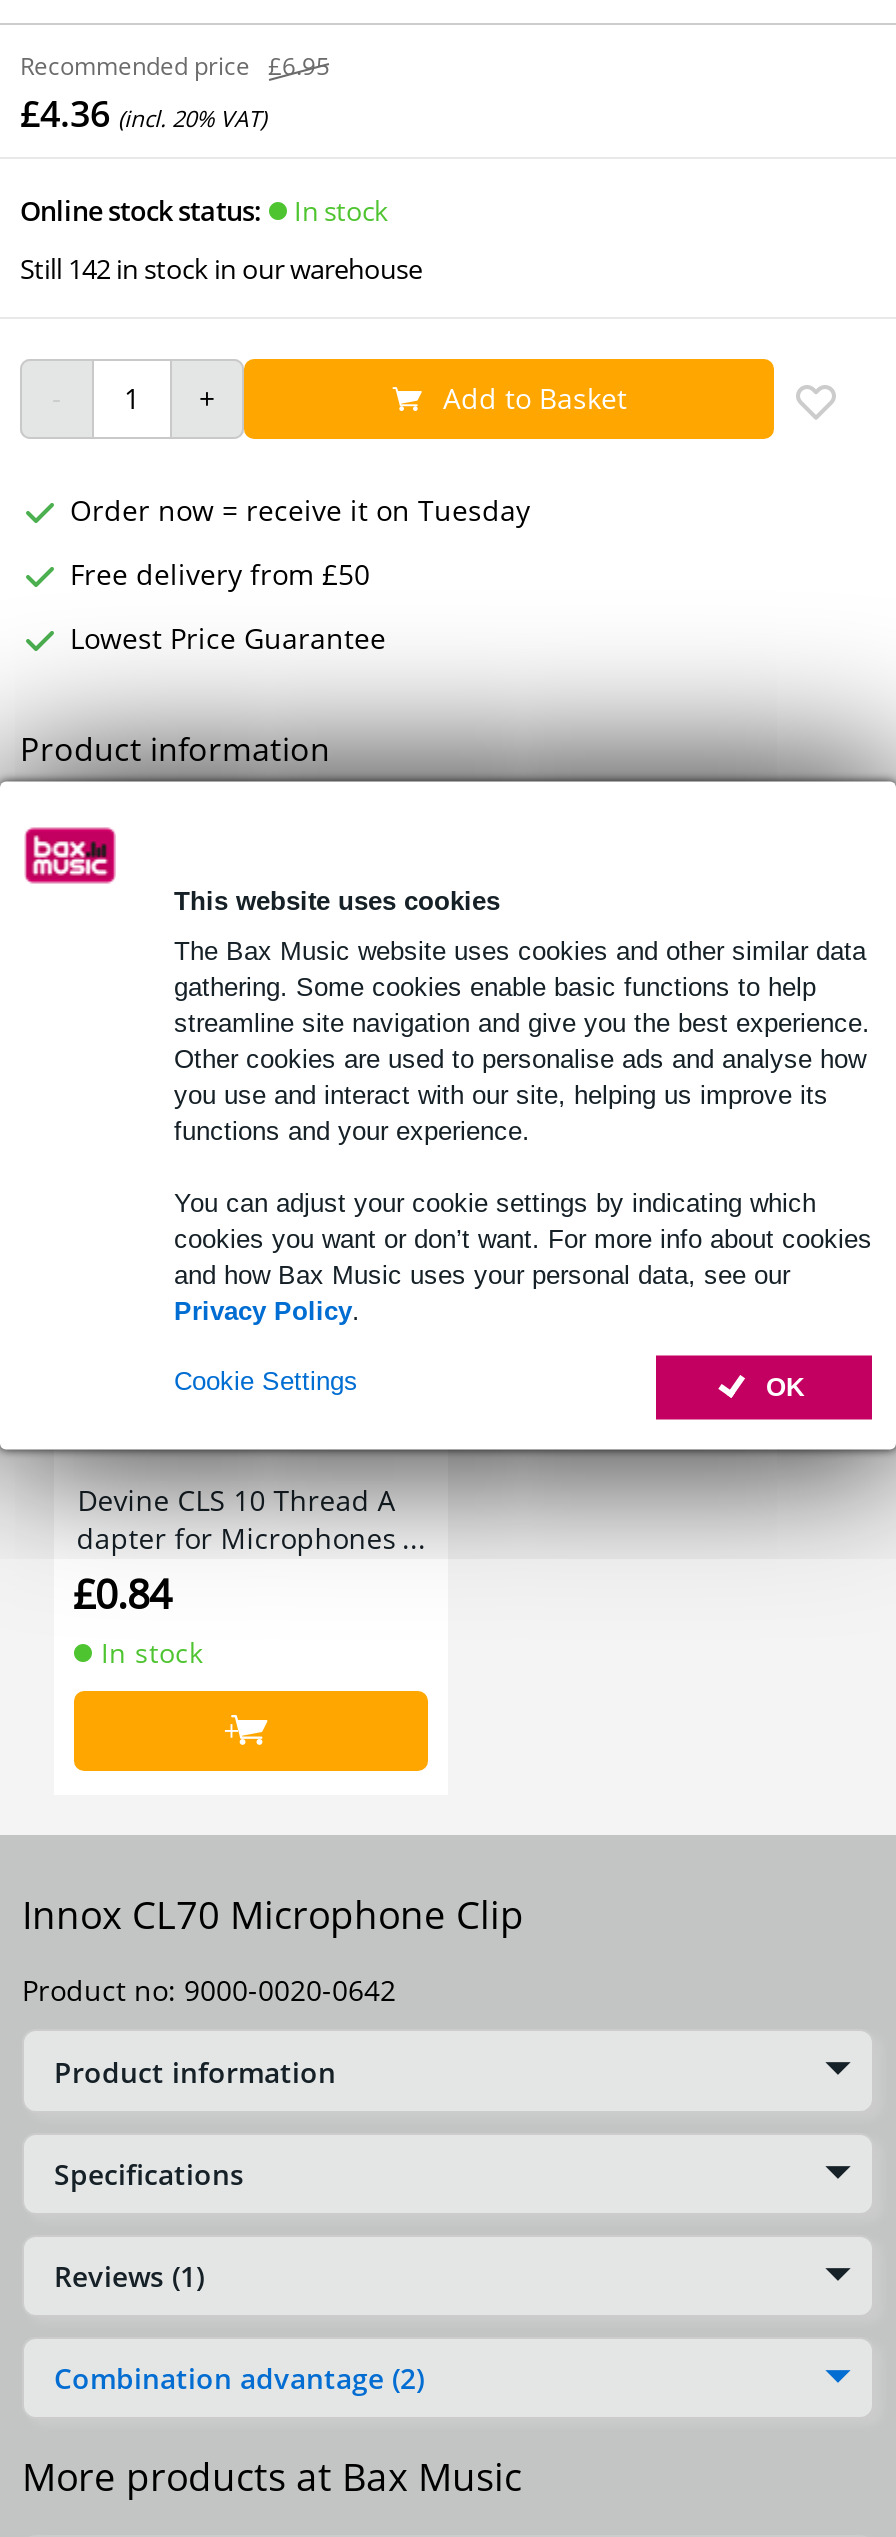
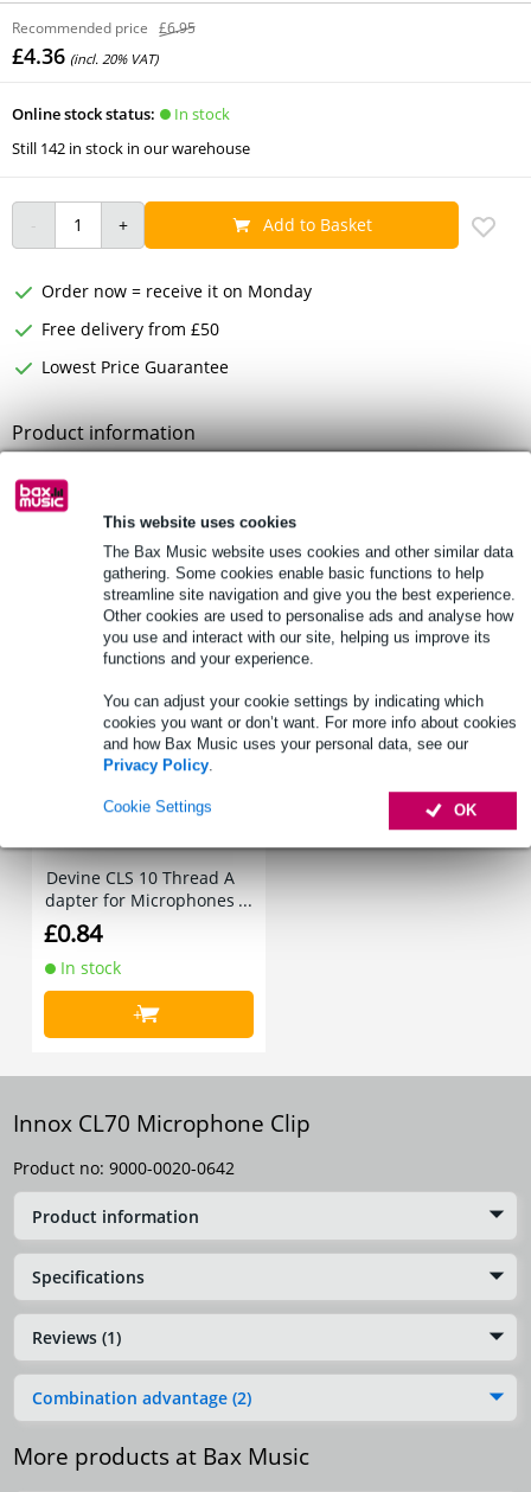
[70,490,530,528] Order now = receive it on Tuesday -> [41,279,312,302] Order now = receive it on Monday

